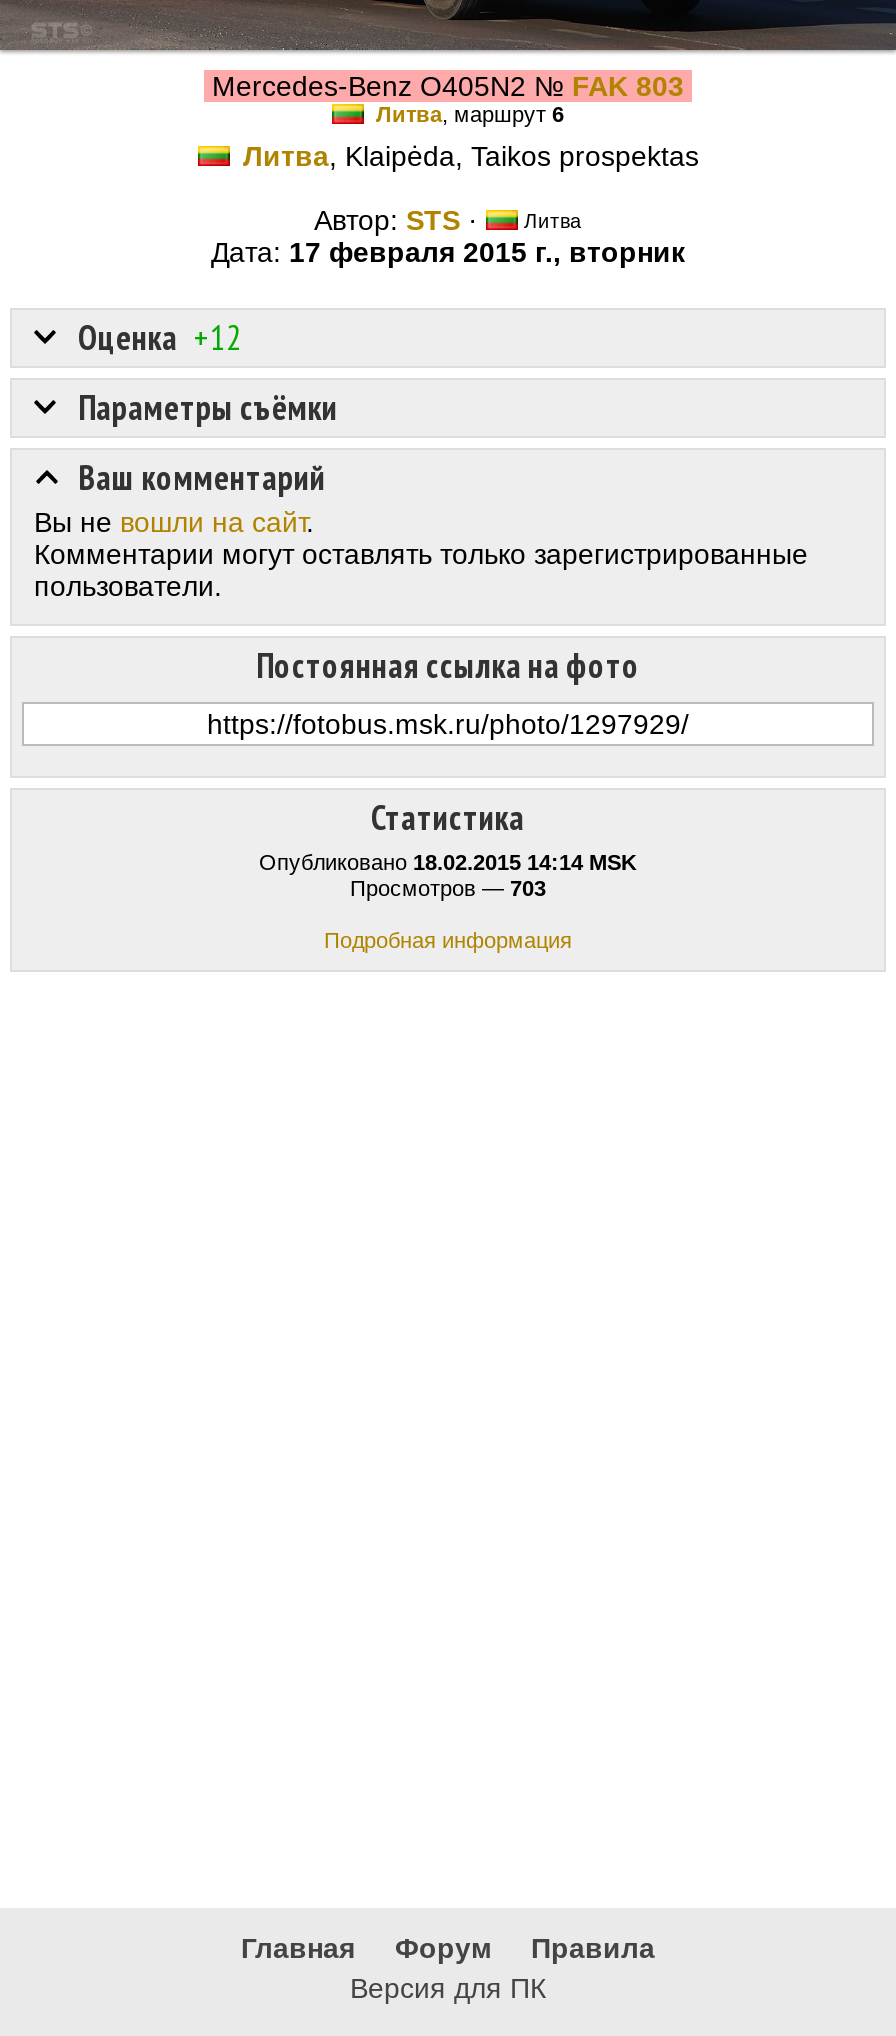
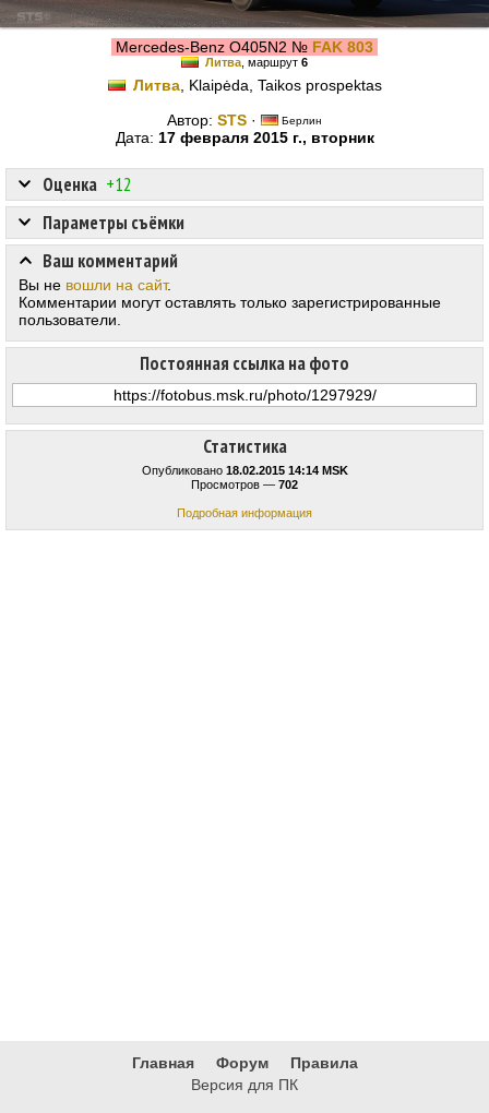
[518,210,582,232] Литва -> [278,115,322,127] Берлин
[350,876,546,900] Просмотров — 703 -> [191,478,298,491] Просмотров — 702

